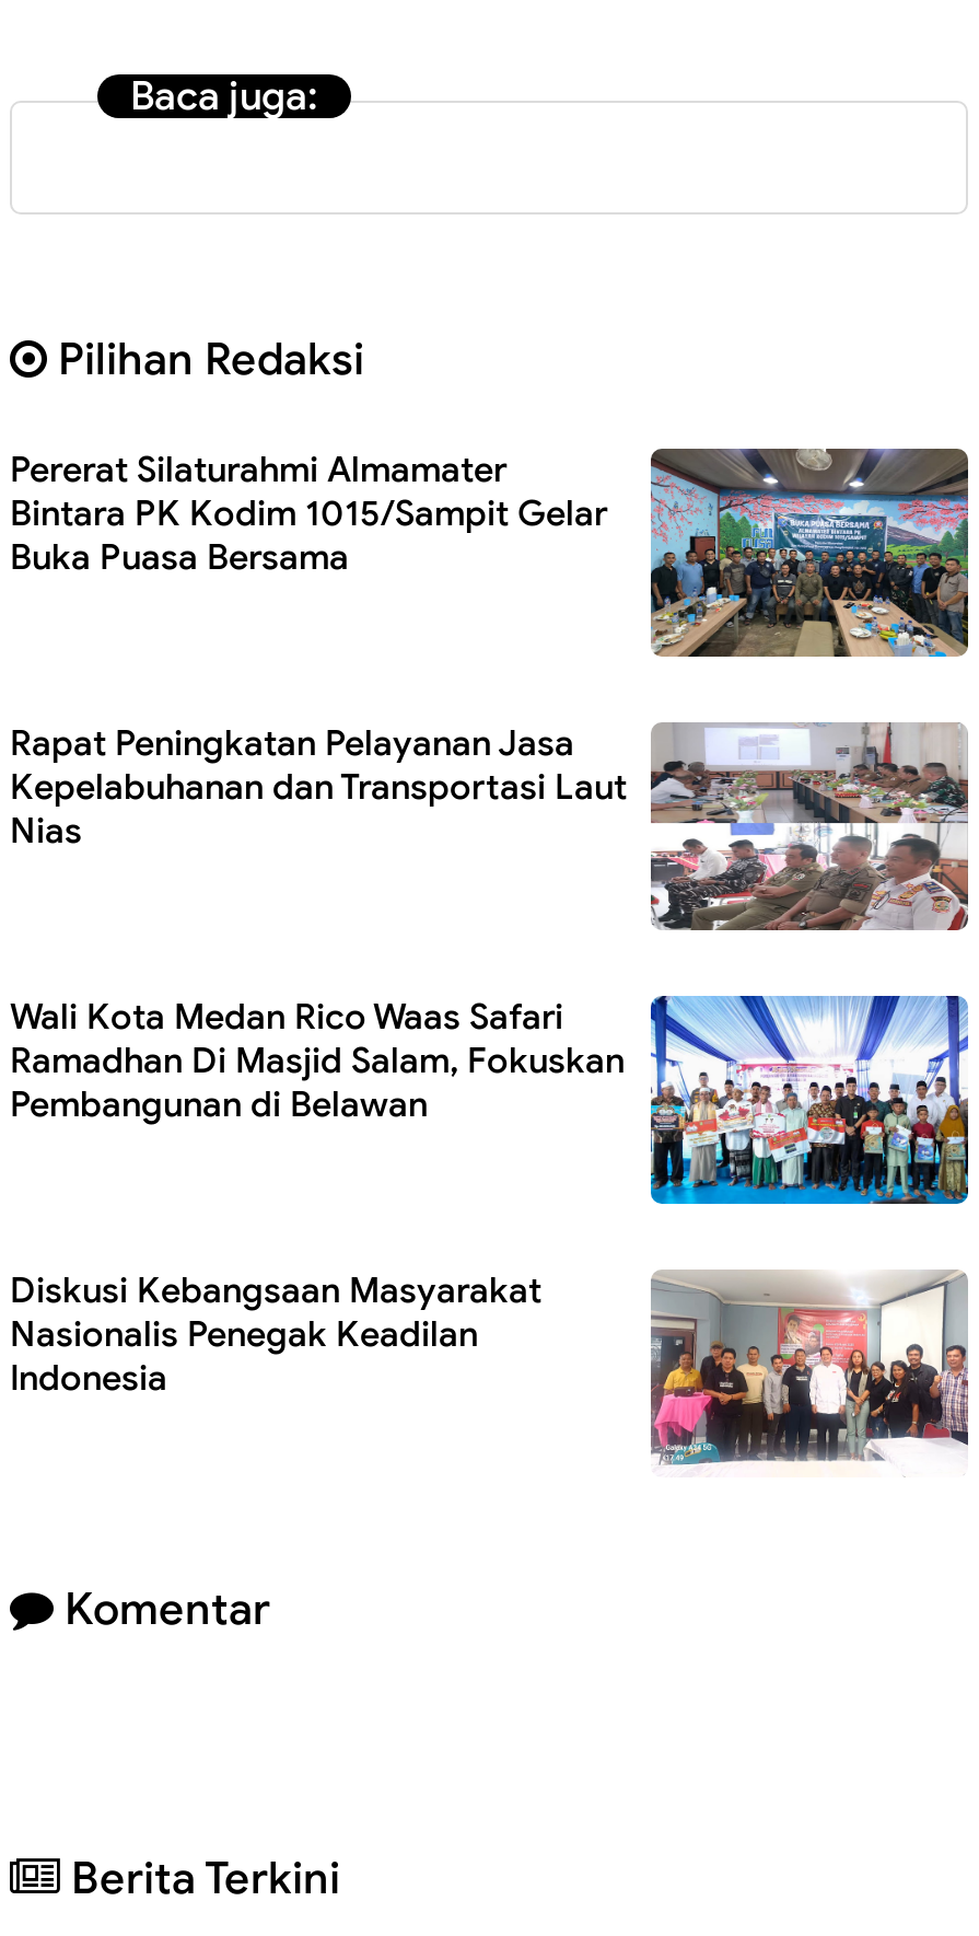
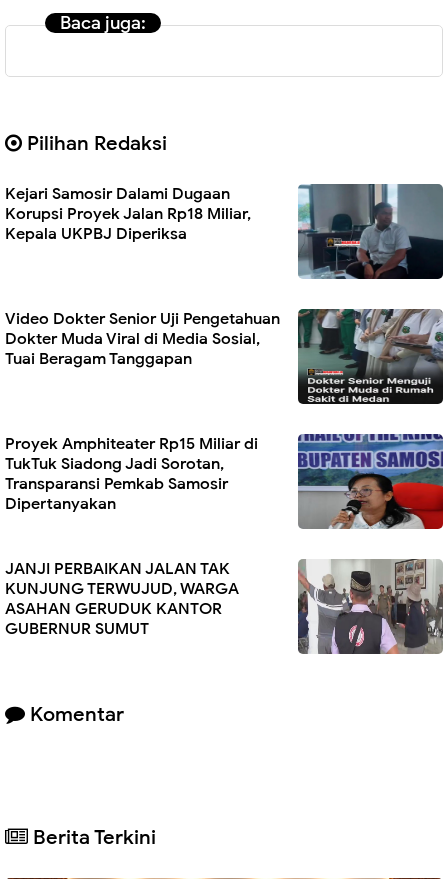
[10,450,607,581] Pererat Silaturahmi Almamater | Bintara PK Kodim 1015/Sampit Gelar | Buka Puasa Bersama -> [5,184,251,244] Kejari Samosir Dalami Dugaan | Korupsi Proyek Jalan Rp18 Miliar, | Kepala UKPBJ Diperiksa
[649,447,970,659] [image] -> [297,184,443,280] [image]
[10,722,970,932] [image] | Rapat Peningkatan Pelayanan Jasa | Kepelabuhanan dan Transportasi Laut | Nias -> [5,309,444,405] [image] | Video Dokter Senior Uji Pengetahuan | Dokter Muda Viral di Media Sosial, | Tuai Beragam Tanggapan
[10,996,970,1206] [image] | Wali Kota Medan Rico Waas Safari | Ramadhan Di Masjid Salam, Fokuskan | Pembangunan di Belawan -> [5,433,444,530] [image] | Proyek Amphiteater Rp15 Miliar di | TukTuk Siadong Jadi Sorotan, | Transparansi Pemkab Samosir | Dipertanyakan
[10,1270,541,1402] Diskusi Kebangsaan Masyarakat | Nasionalis Penegak Keadilan | Indonesia -> [5,559,239,639] JANJI PERBAIKAN JALAN TAK | KUNJUNG TERWUJUD, WARGA | ASAHAN GERUDUK KANTOR | GUBERNUR SUMUT
[649,1270,968,1477] [image] -> [297,558,444,655] [image]

